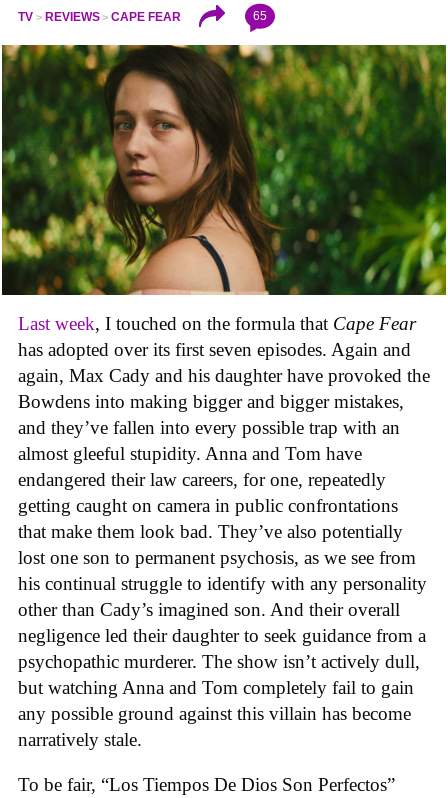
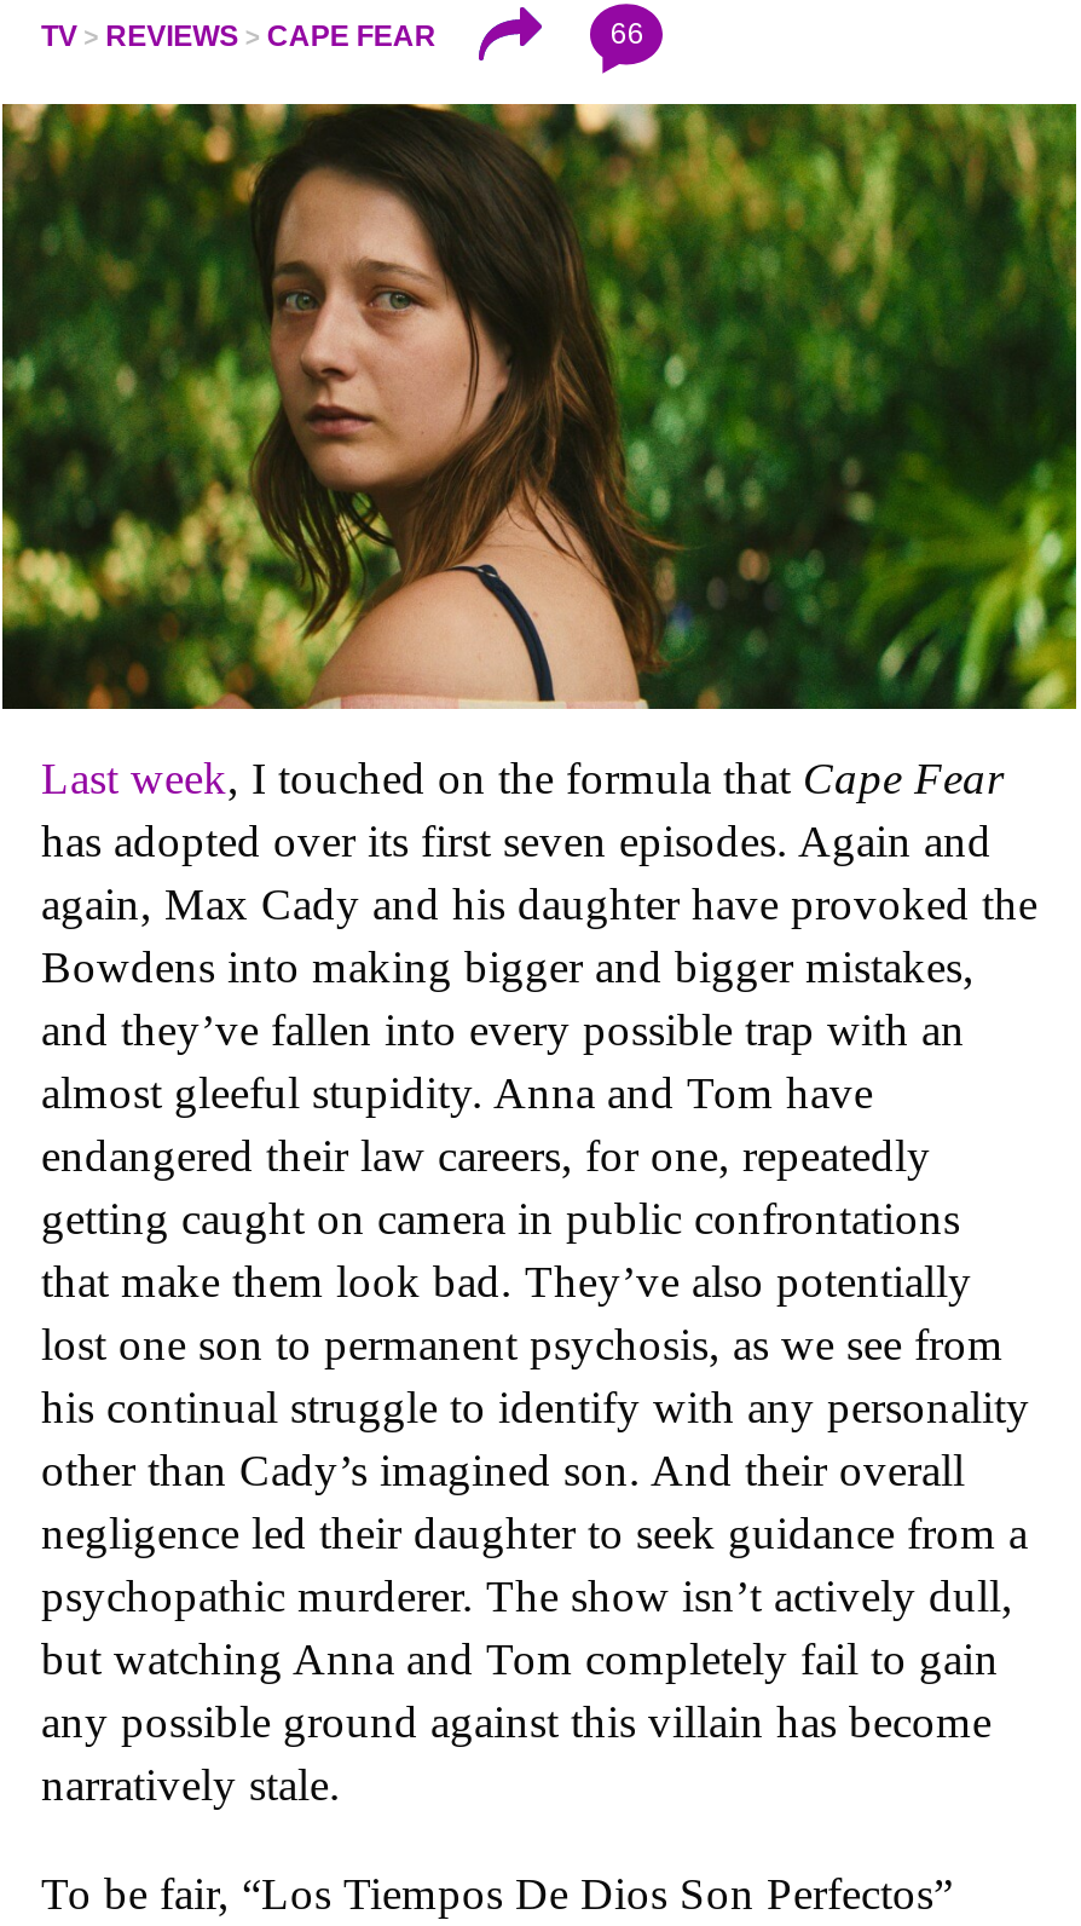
[253,9,267,23] 65 -> [610,18,644,52] 66

